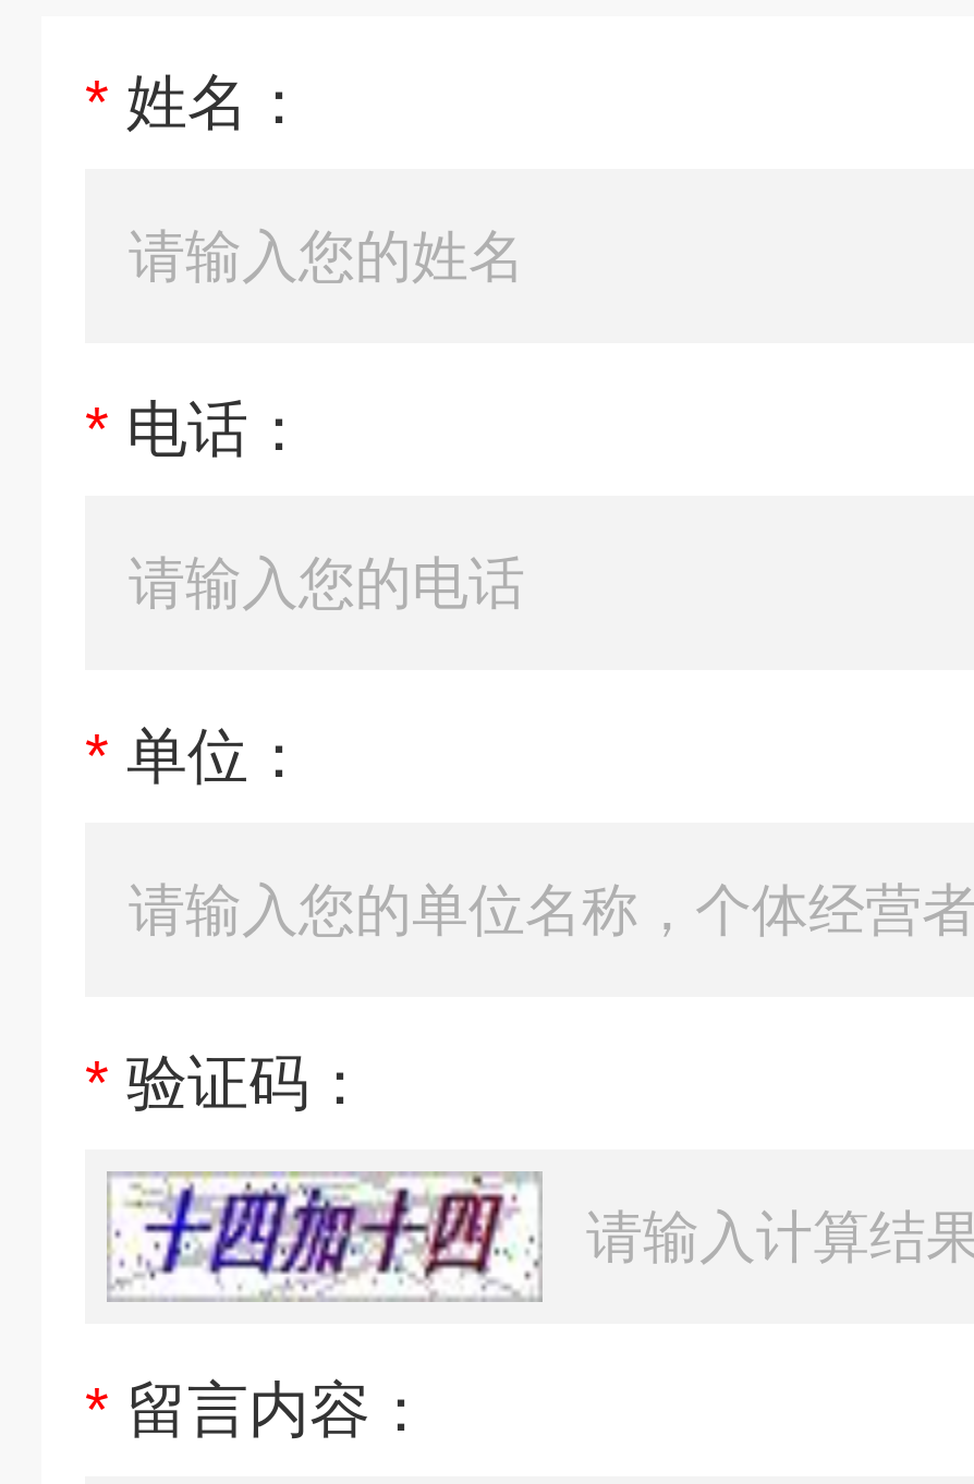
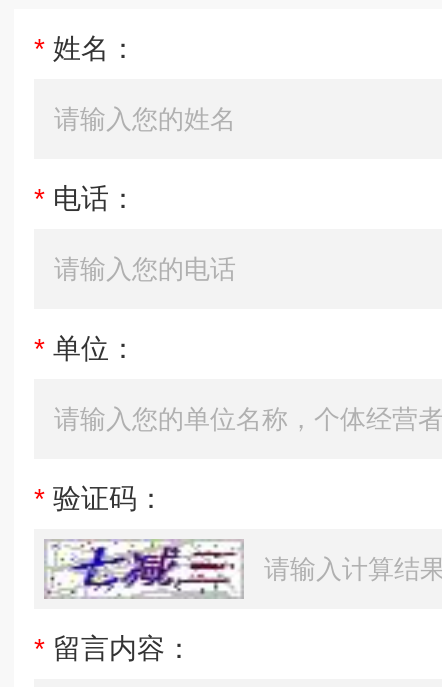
[107,1171,540,1300] [image] -> [44,539,244,598] [image]

